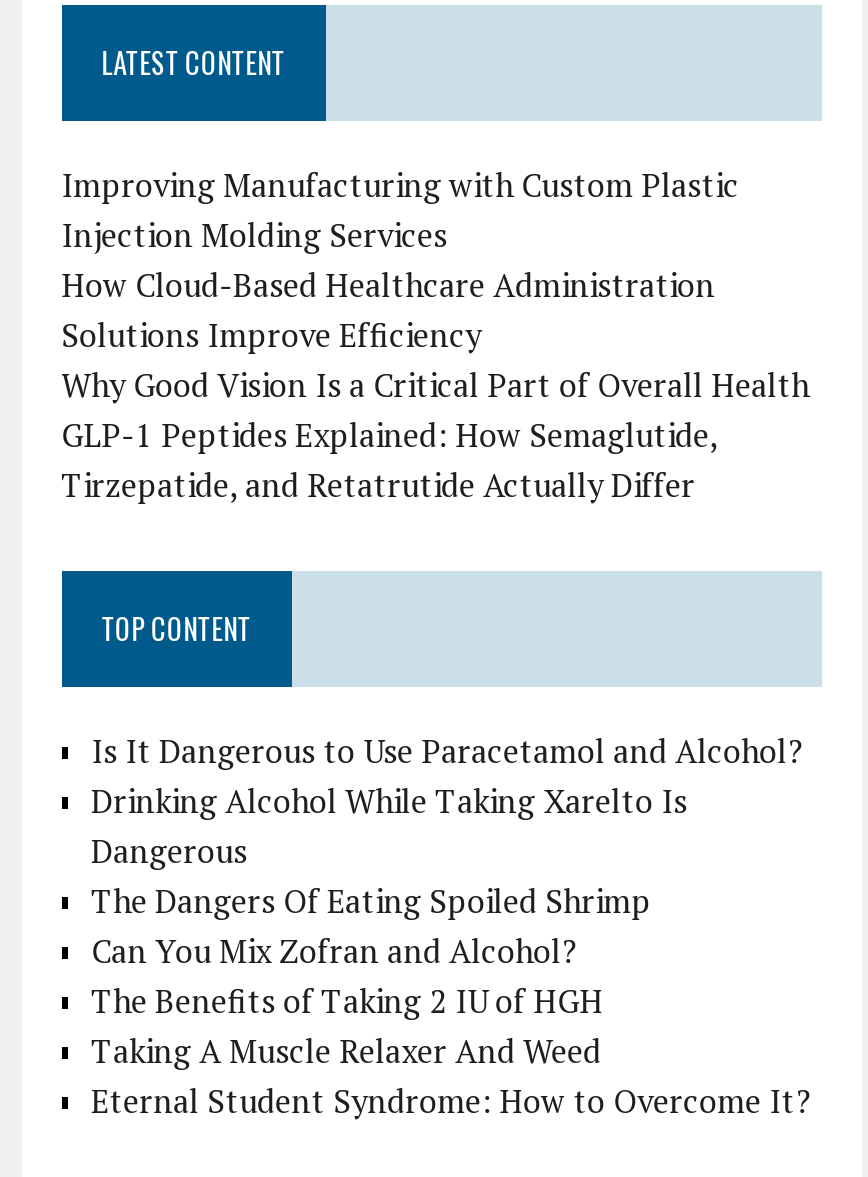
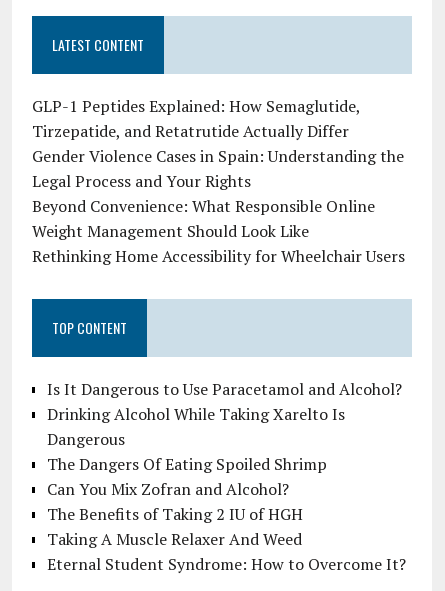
[61,163,809,407] Improving Manufacturing with Custom Plastic | Injection Molding Services | How Cloud-Based Healthcare Administration | Solutions Improve Efficiency | Why Good Vision Is a Critical Part of Overall Health -> none
moved [61,413,717,507] -> [32,95,360,142]: GLP-1 Peptides Explained: How Semaglutide, | Tirzepatide, and Retatrutide Actually Differ
none -> [32,145,405,267] Gender Violence Cases in Spain: Understanding the | Legal Process and Your Rights | Beyond Convenience: What Responsible Online | Weight Management Should Look Like | Rethinking Home Accessibility for Wheelchair Users

